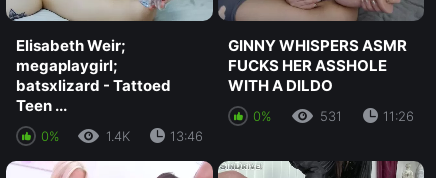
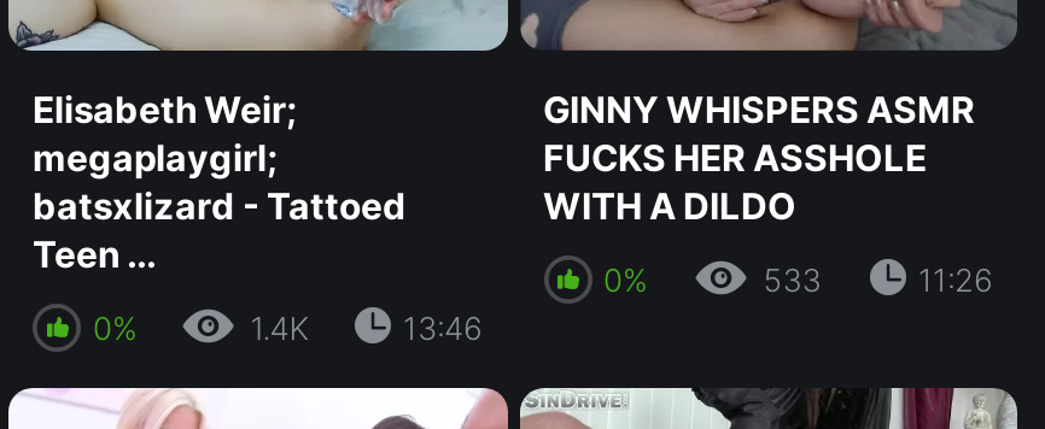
[320,107,342,123] 531 -> [763,259,821,298] 533

